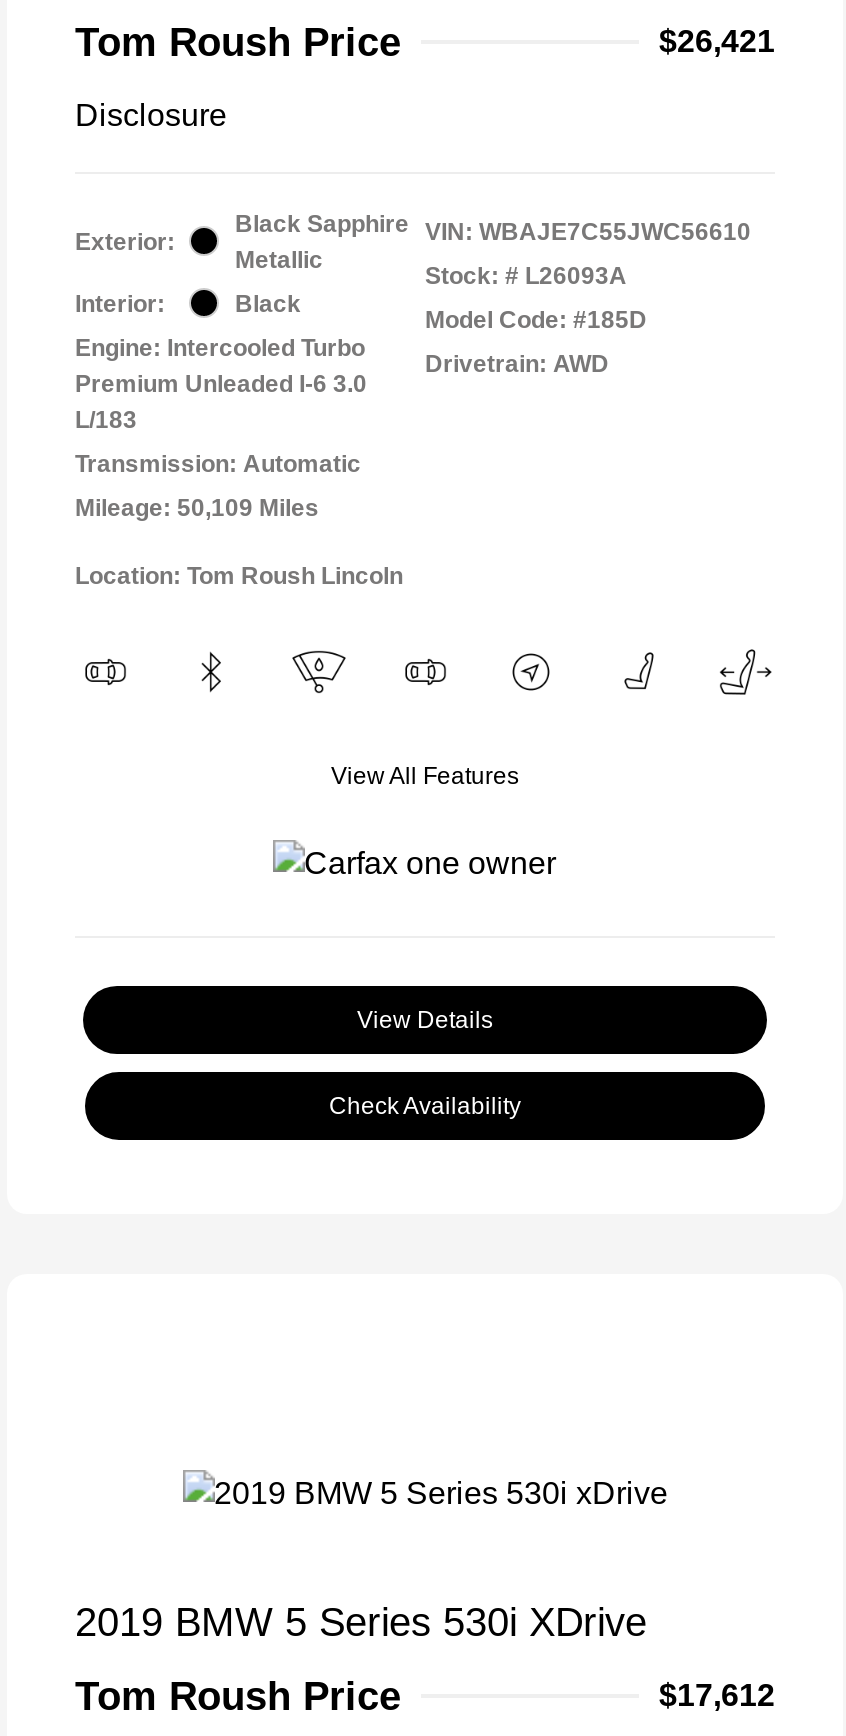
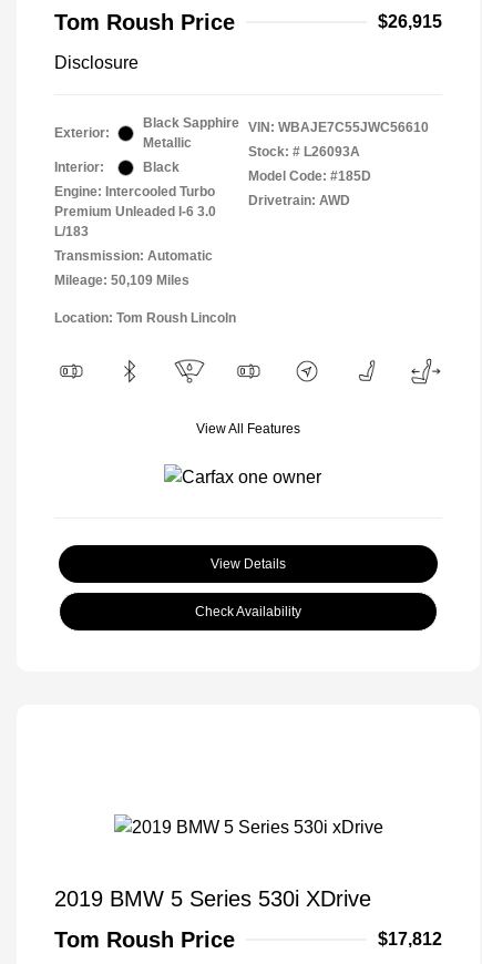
[659,23,775,57] $26,421 -> [378,13,442,31] $26,915
[659,1678,775,1712] $17,612 -> [378,930,442,949] $17,812

